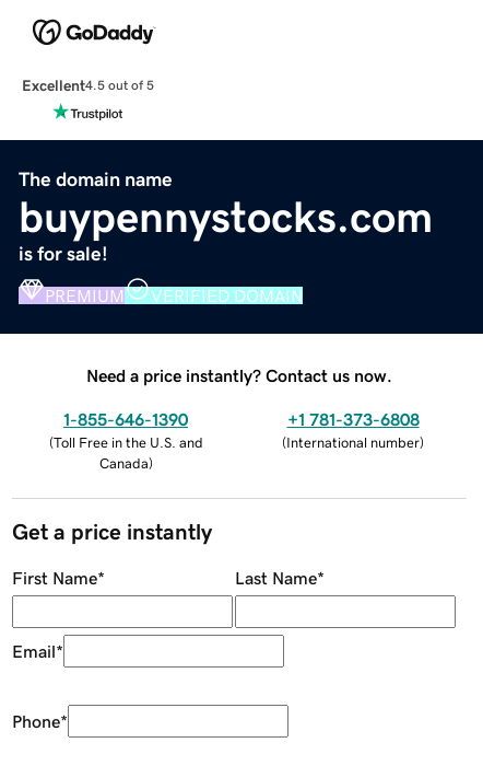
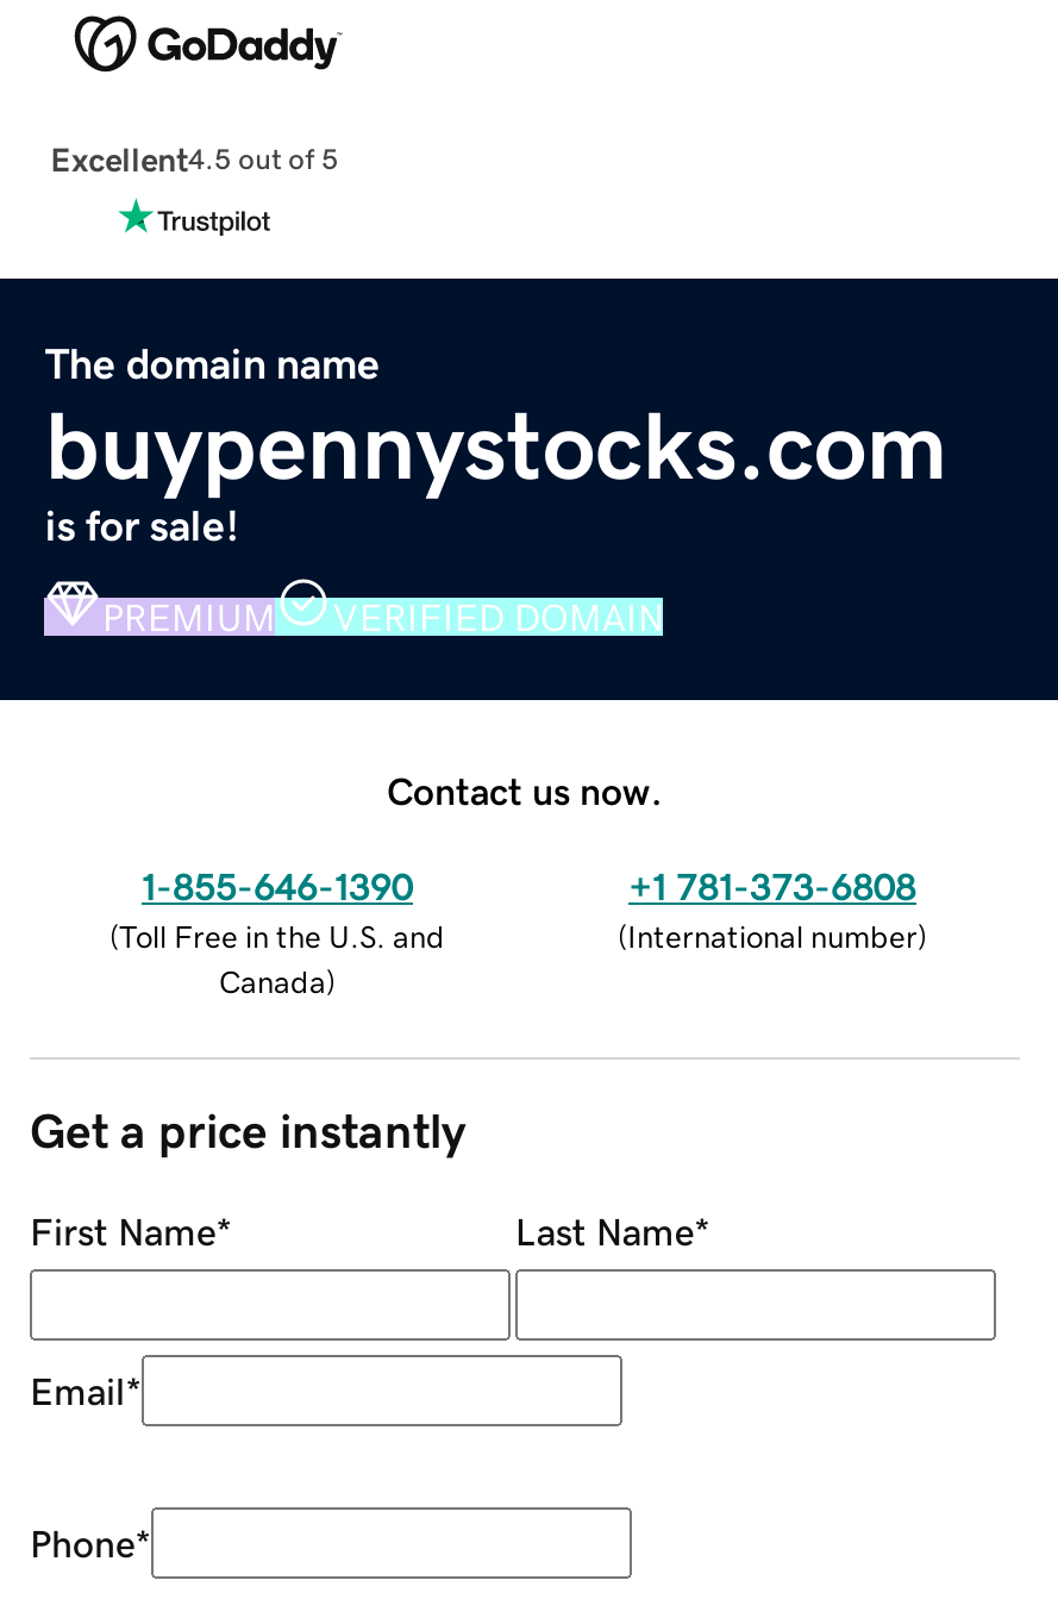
[86,366,392,384] Need a price instantly? Contact us now. -> [387,771,663,809] Contact us now.

